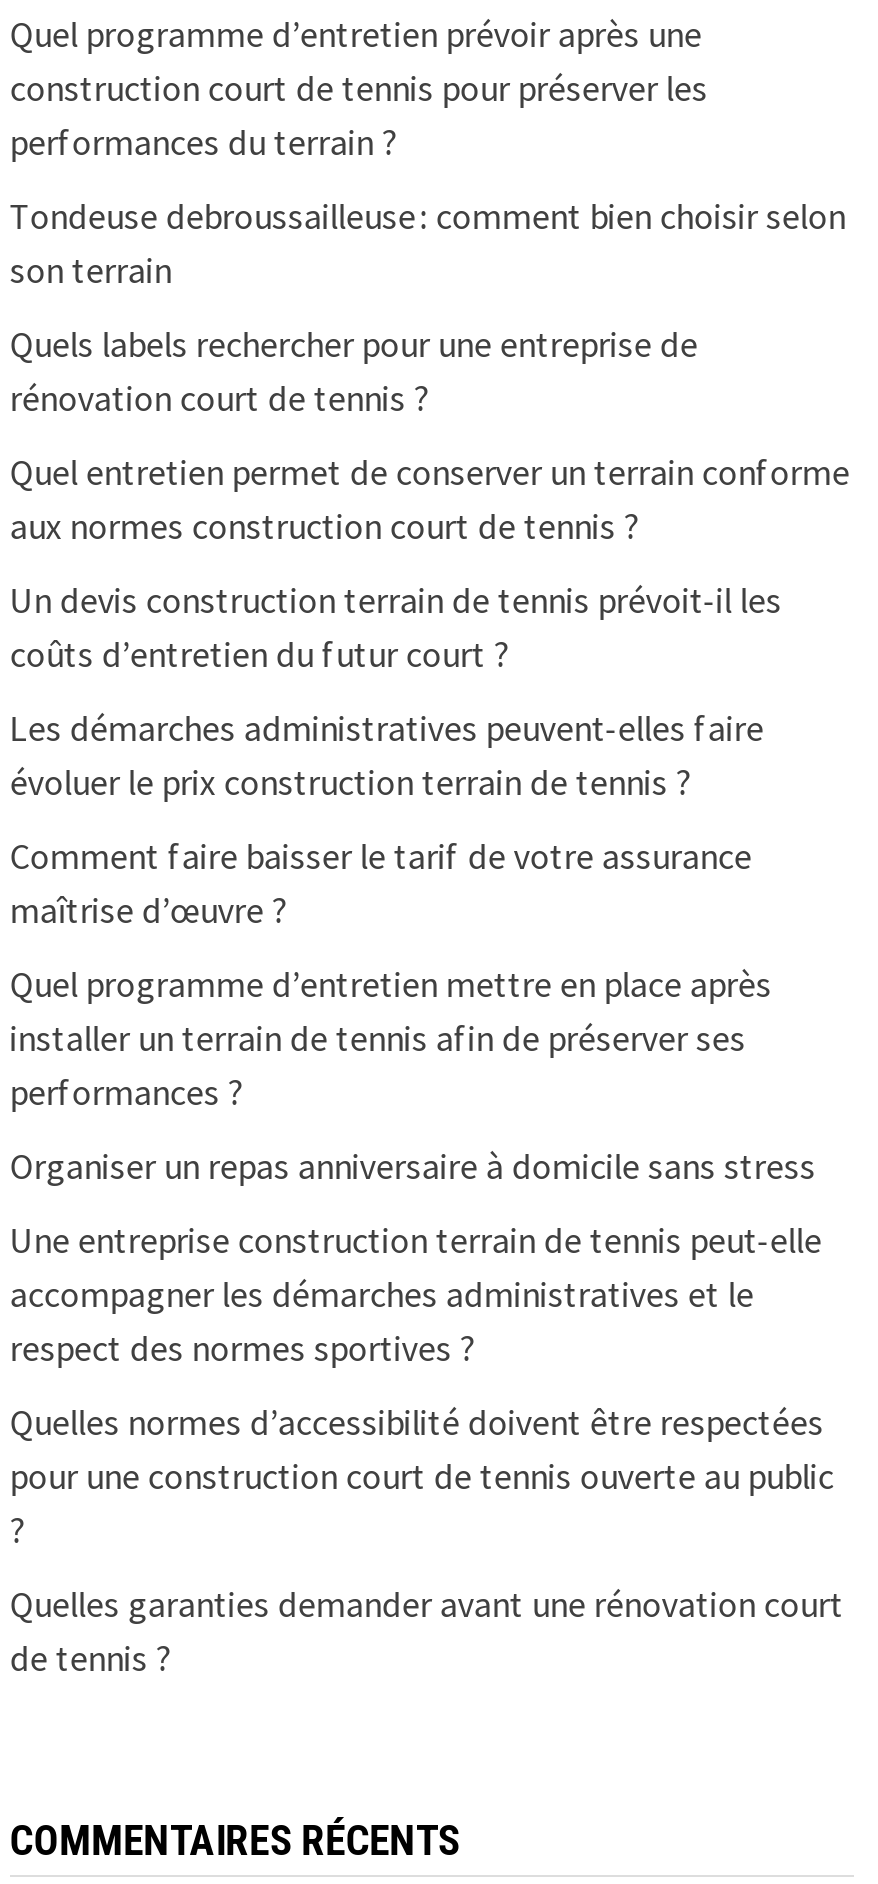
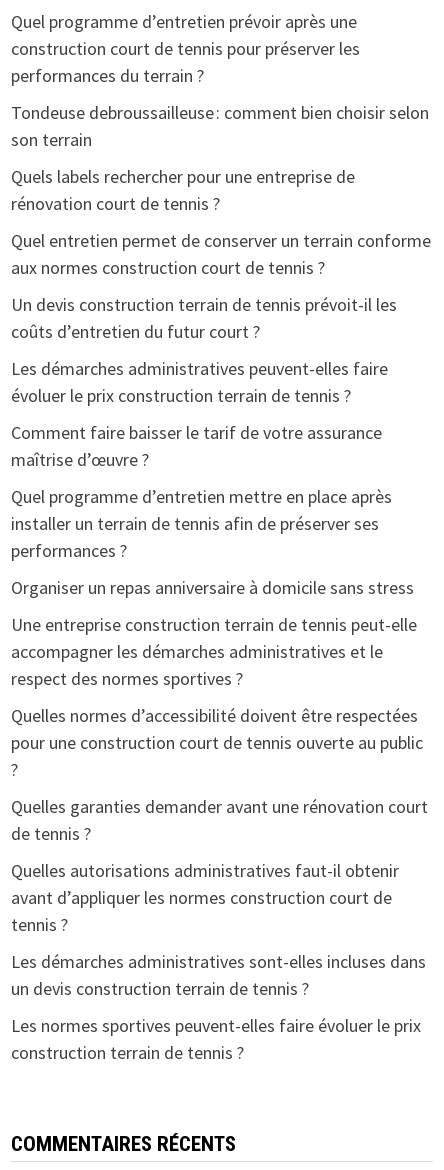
none -> [11,859,426,1064] Quelles autorisations administratives faut-il obtenir | avant d’appliquer les normes construction court de | tennis ? | Les démarches administratives sont-elles incluses dans | un devis construction terrain de tennis ? | Les normes sportives peuvent-elles faire évoluer le prix | construction terrain de tennis ?

